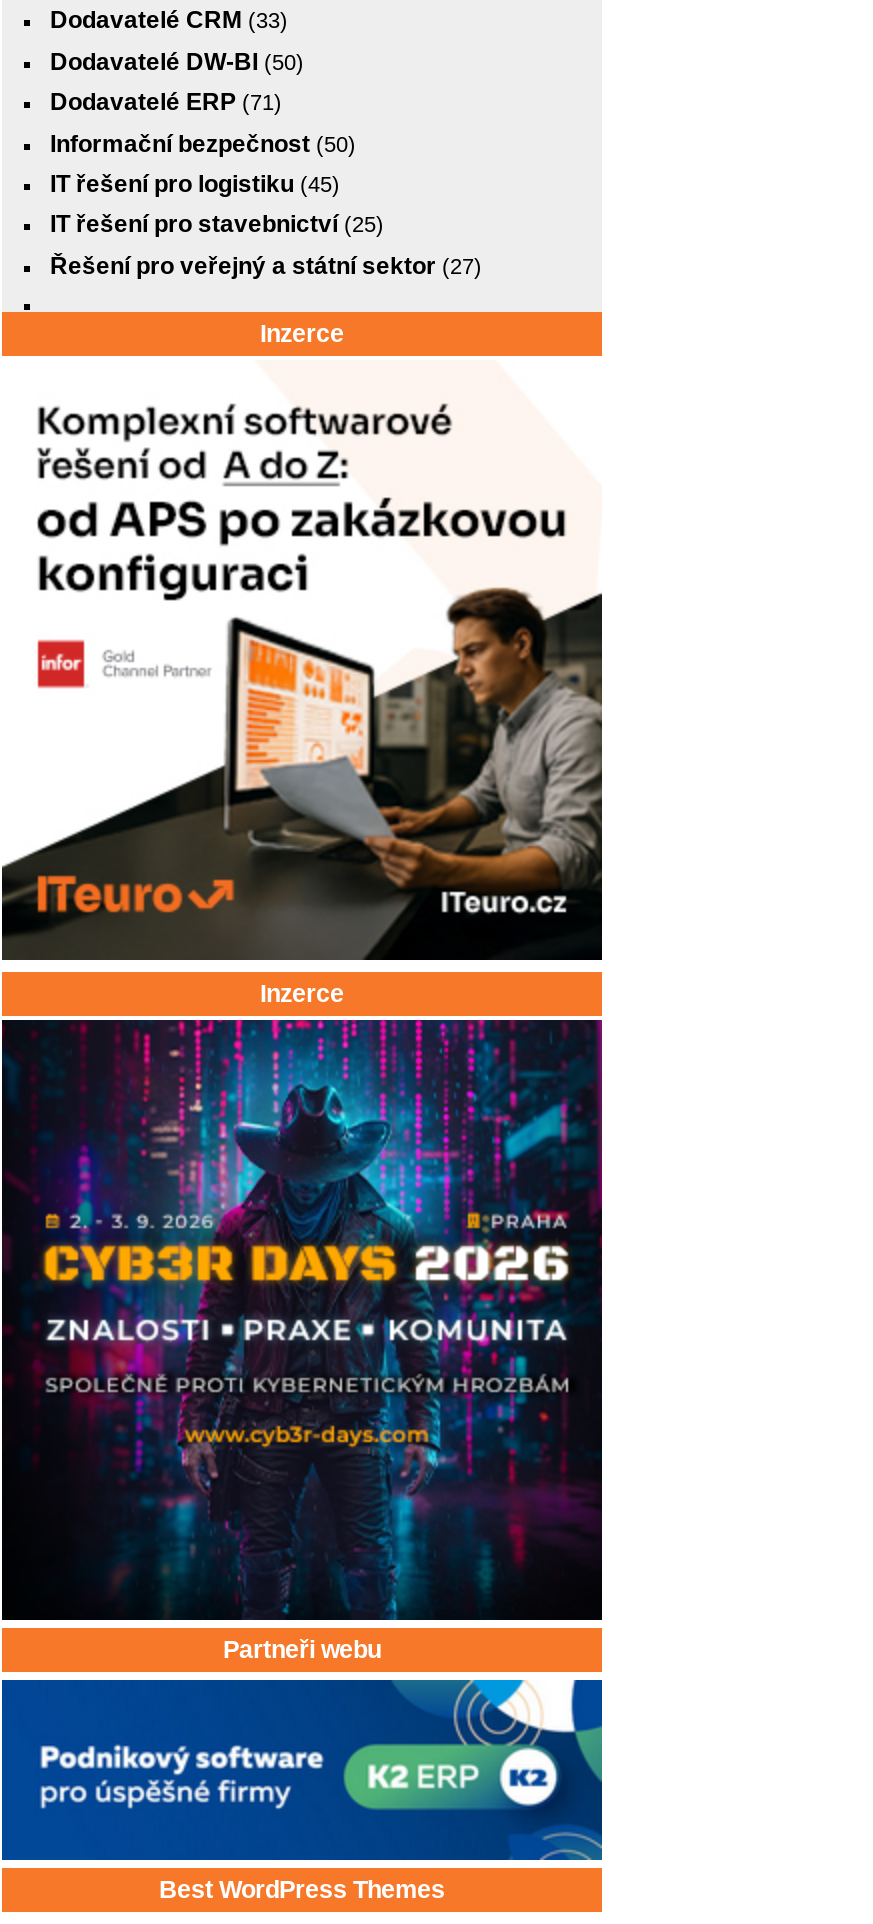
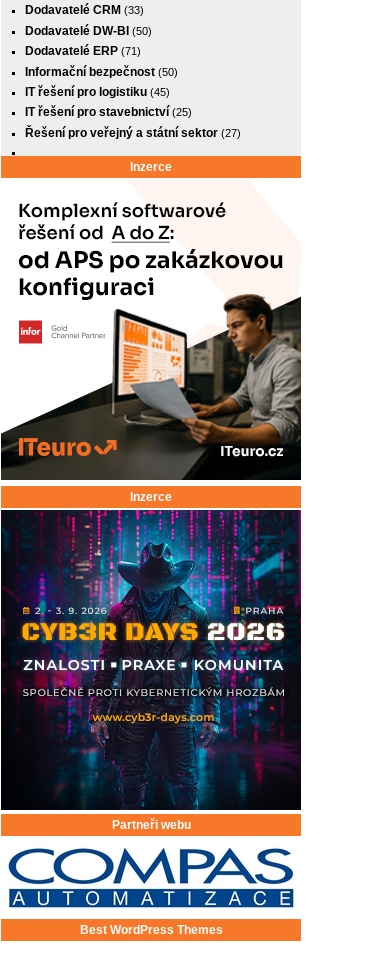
[6,1678,604,1862] [image] -> [3,840,301,915] [image]

